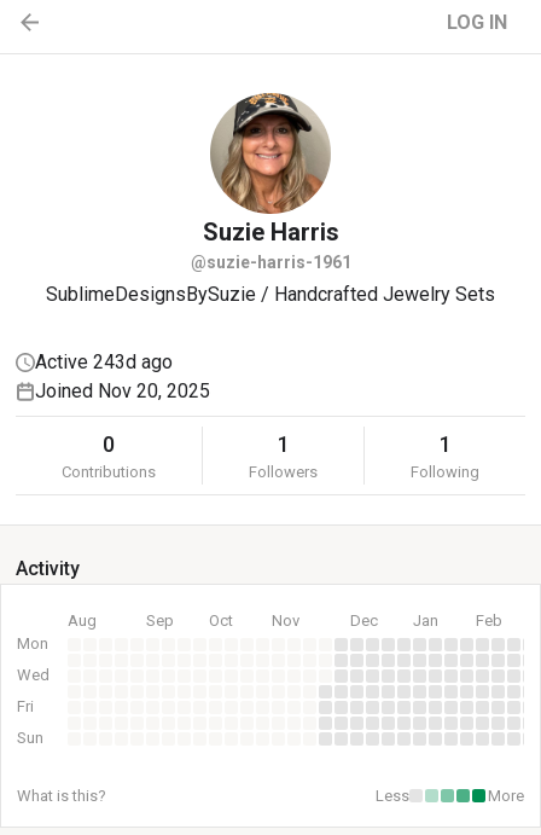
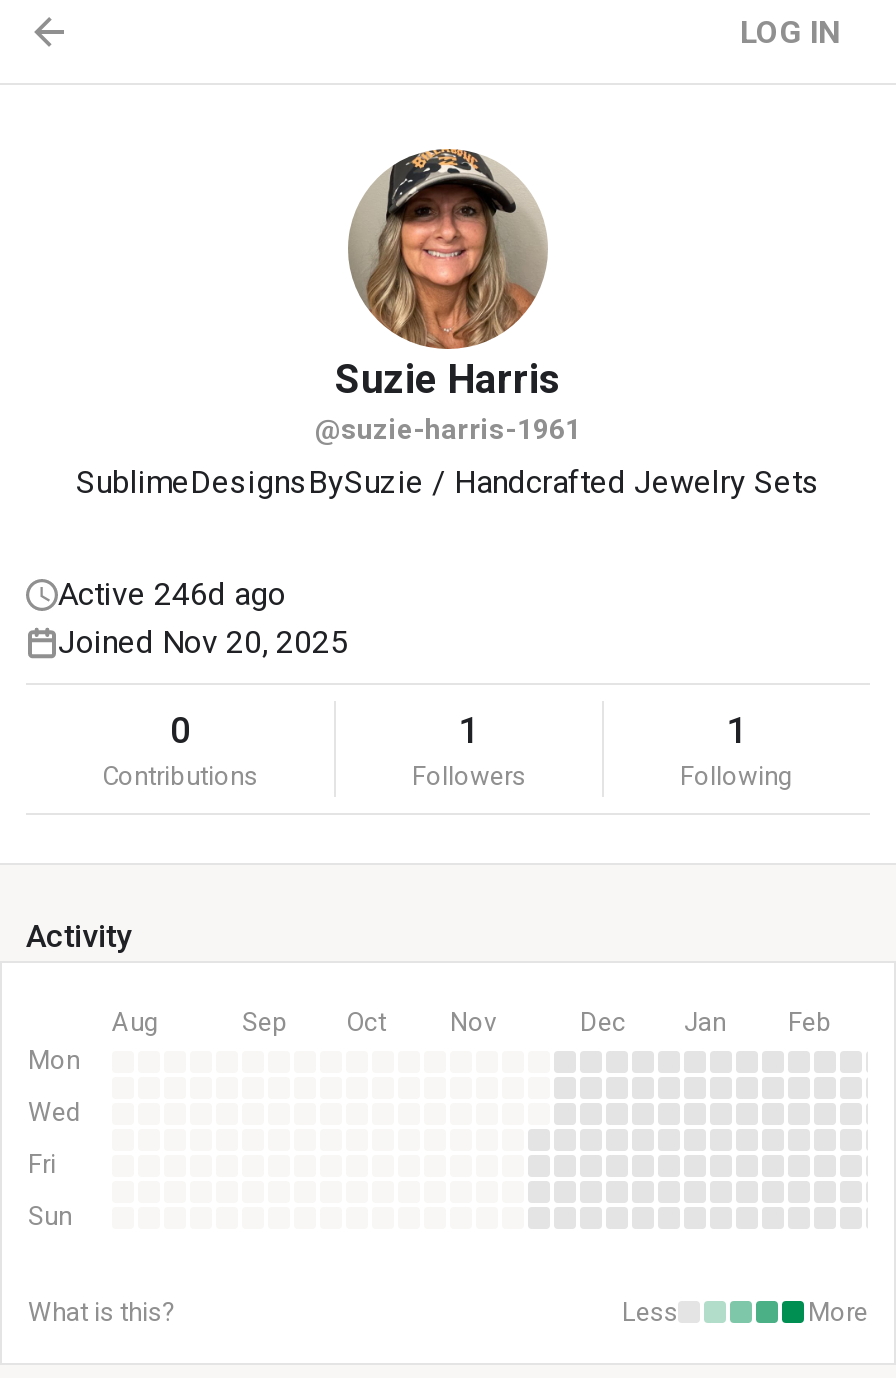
[35,350,173,373] Active 243d ago -> [58,575,286,613] Active 246d ago

